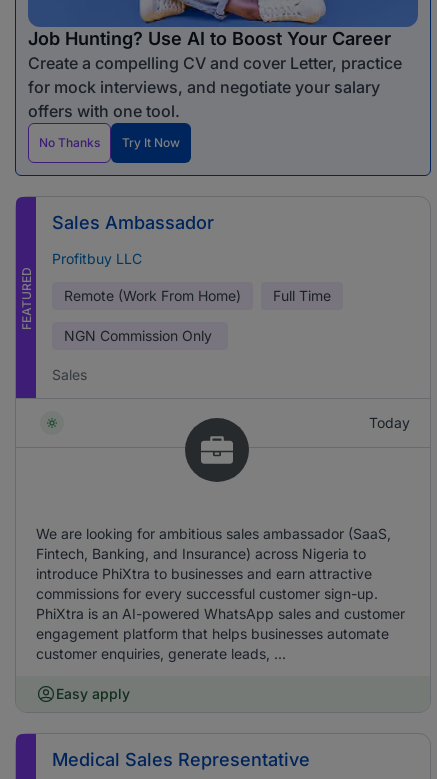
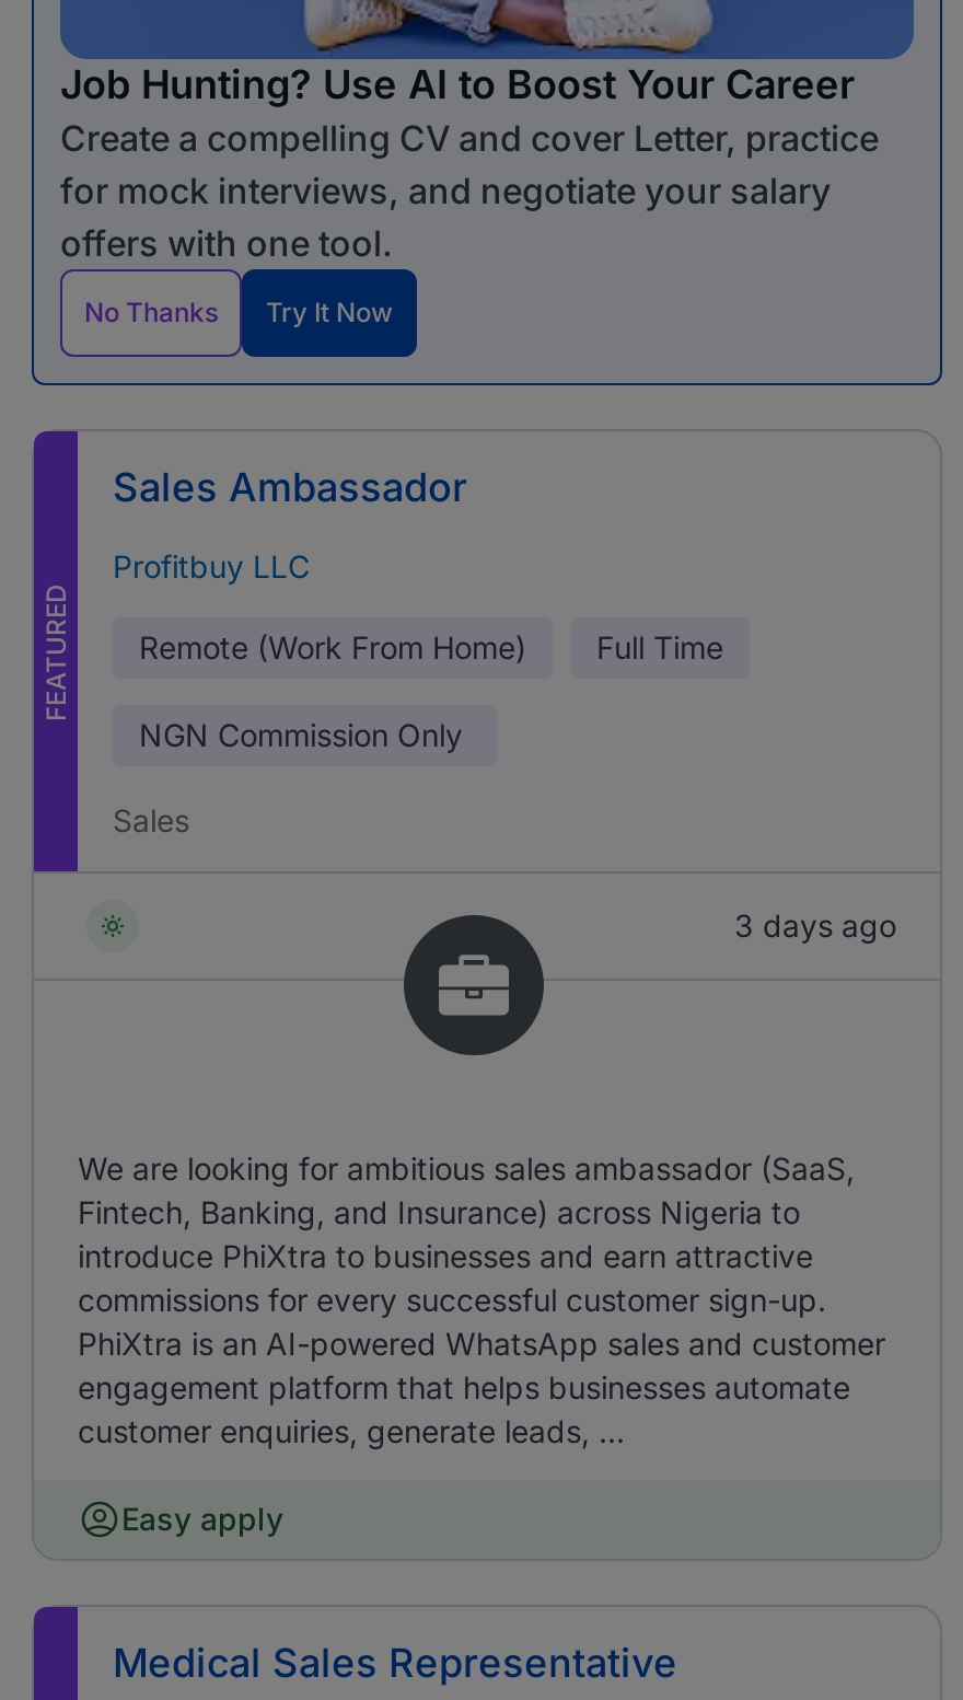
[369,414,410,431] Today -> [734,906,896,944] 3 days ago

